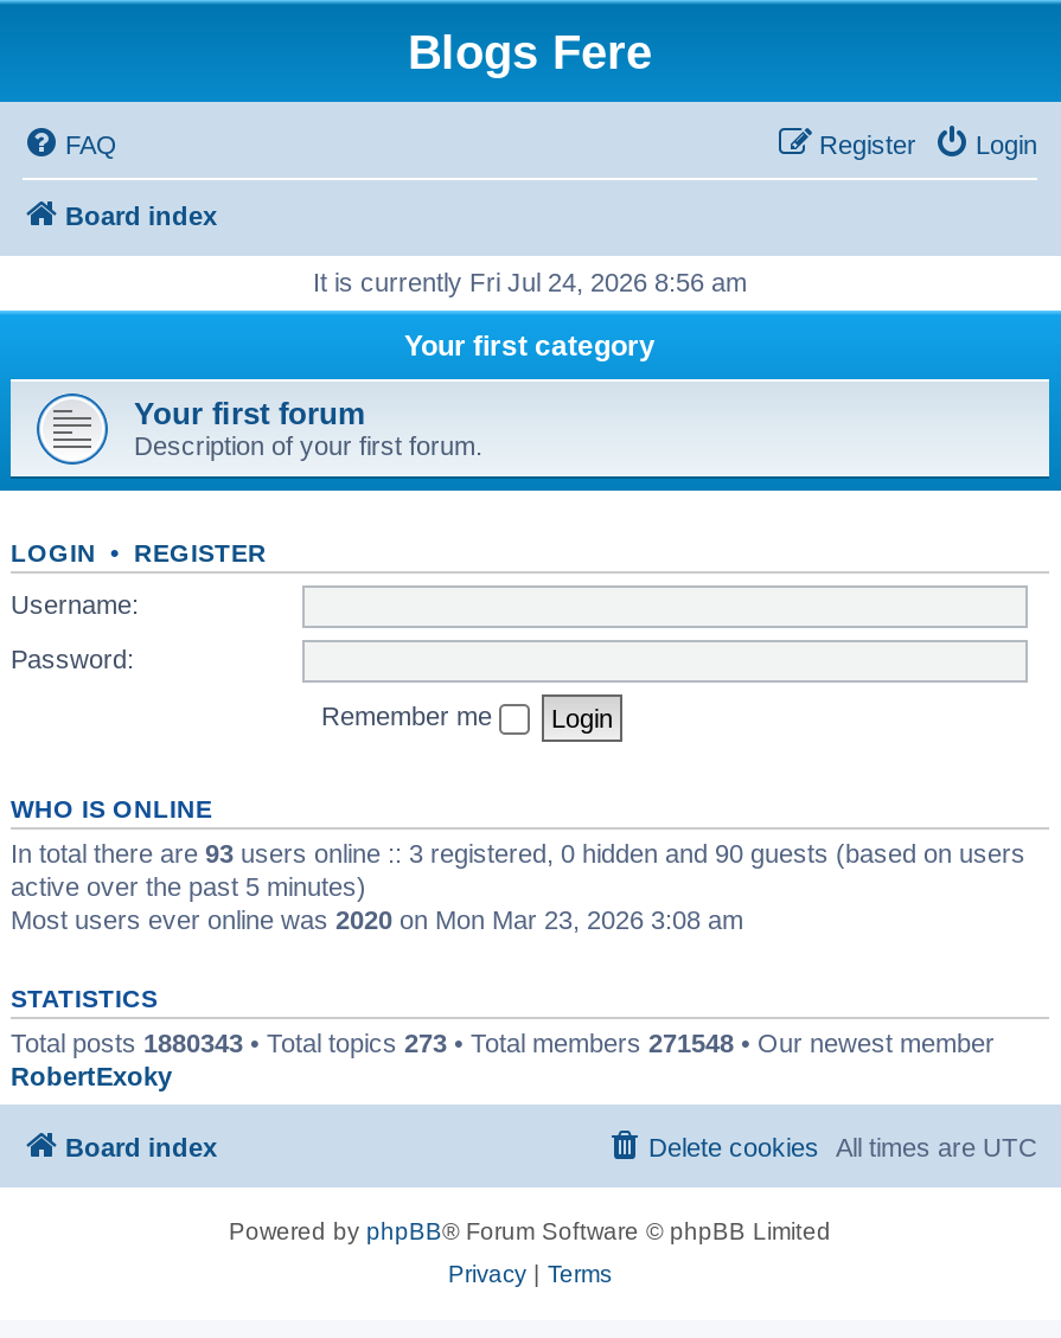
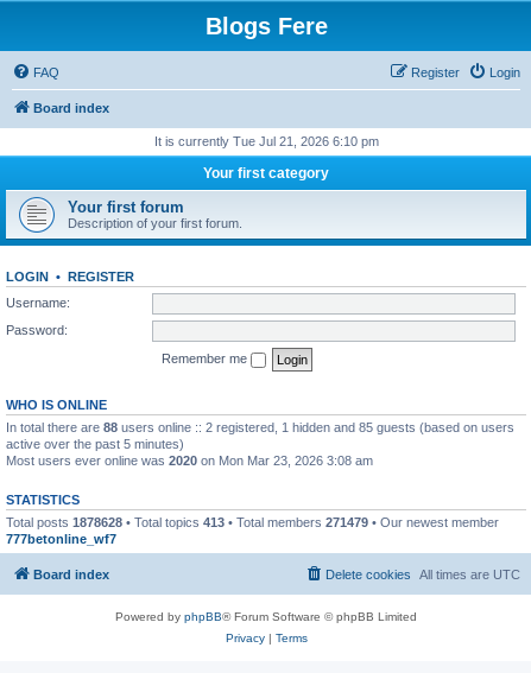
[313,268,747,296] It is currently Fri Jul 24, 2026 8:56 am -> [154,134,378,148] It is currently Tue Jul 21, 2026 6:10 pm
[11,838,1025,866] In total there are 93 users online :: 3 registered, 0 hidden and 90 guests (based on users -> [6,420,514,434] In total there are 88 users online :: 2 registered, 1 hidden and 85 guests (based on users
[11,1027,995,1089] Total posts 1880343 • Total topics 273 • Total members 271548 • Our newest member | RobertExoky -> [6,515,499,545] Total posts 1878628 • Total topics 413 • Total members 271479 • Our newest member | 777betonline_wf7

